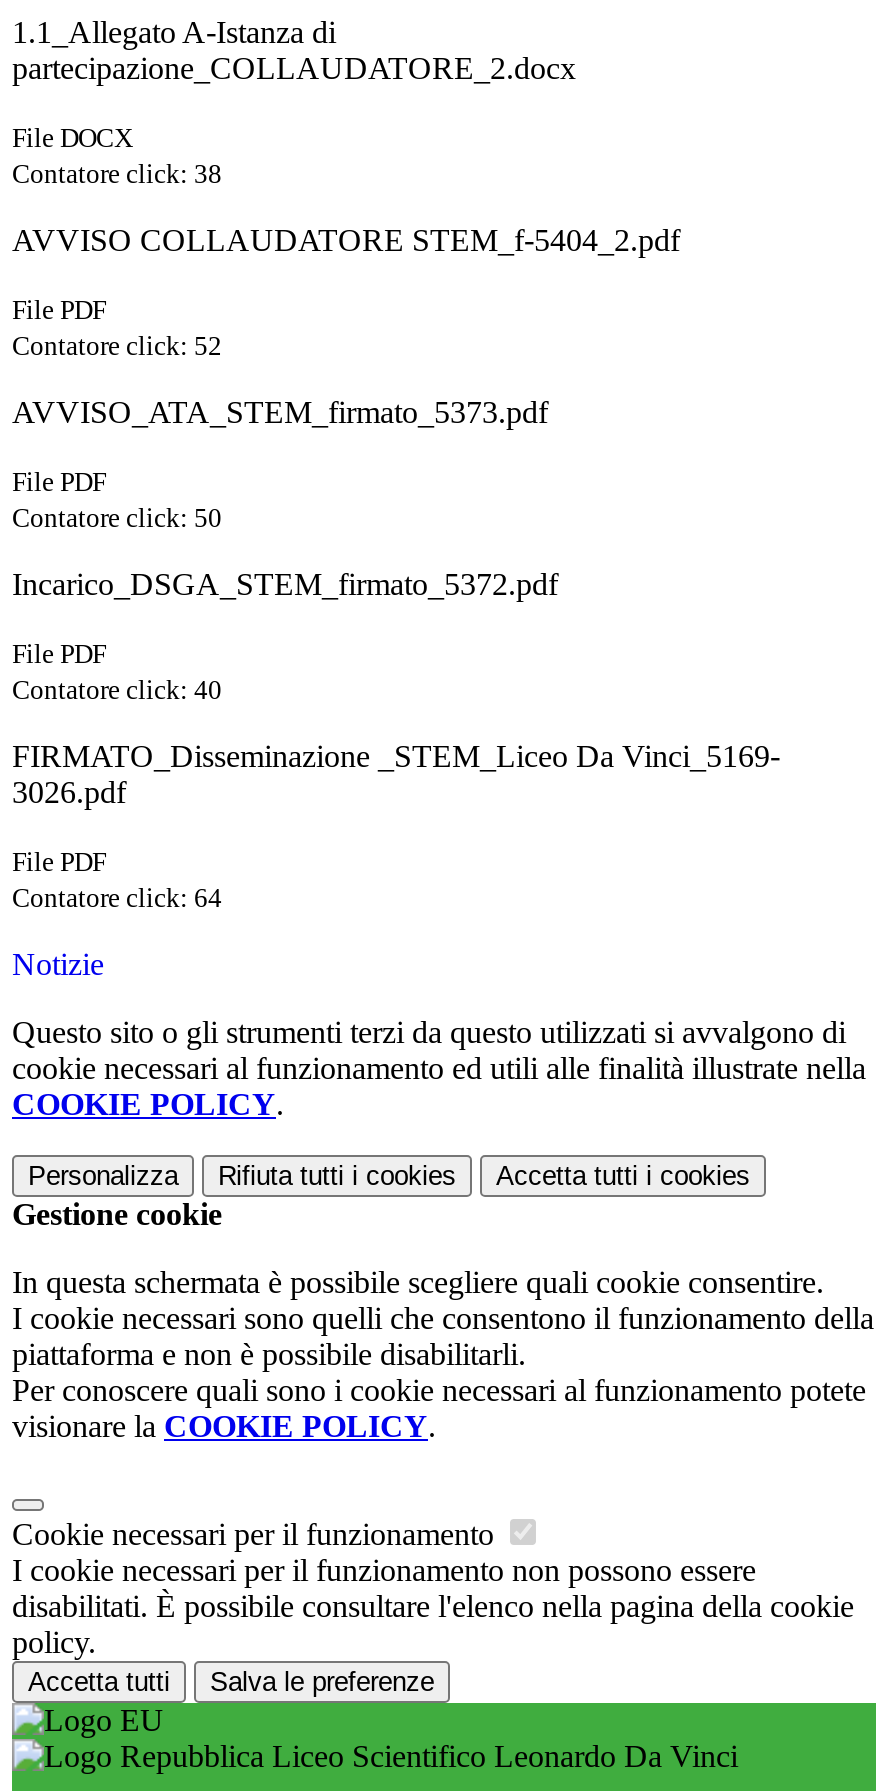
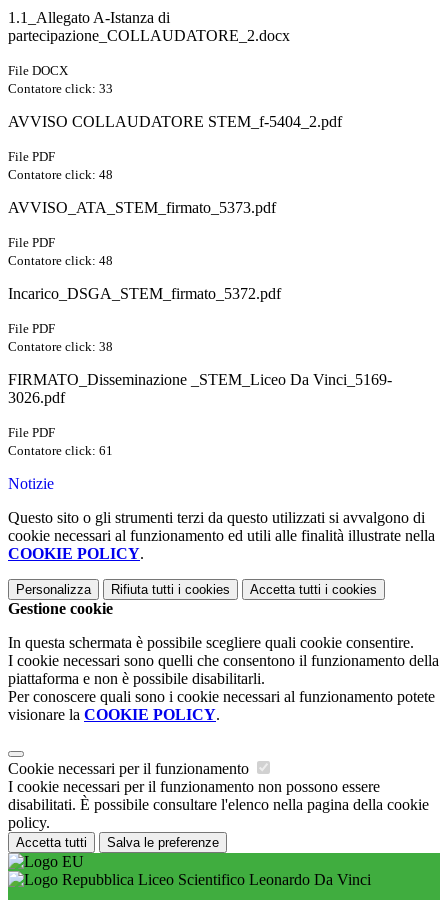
moved [12,159,222,189] -> [8,339,113,354]: Contatore click: 38
none -> [8,81,113,96] Contatore click: 33
[12,331,222,361] Contatore click: 52 -> [8,167,113,182] Contatore click: 48
[12,503,222,533] Contatore click: 50 -> [8,253,113,268] Contatore click: 48
[12,675,222,705] Contatore click: 40 -> none
[12,883,222,913] Contatore click: 64 -> [8,443,113,458] Contatore click: 61

